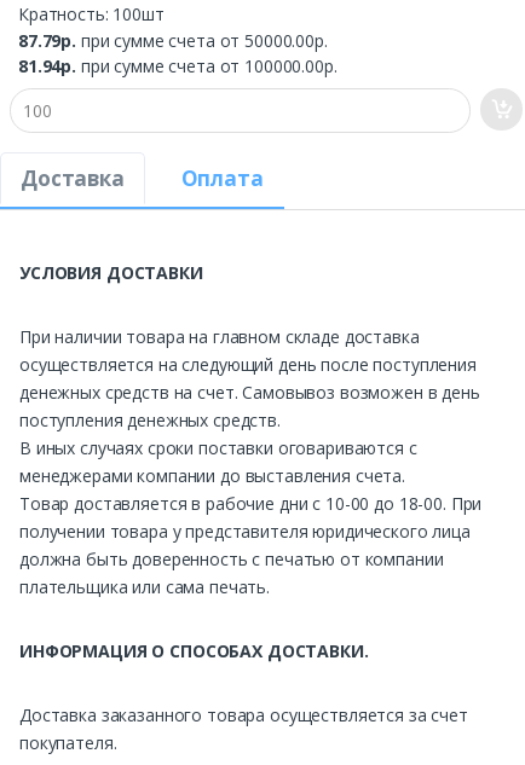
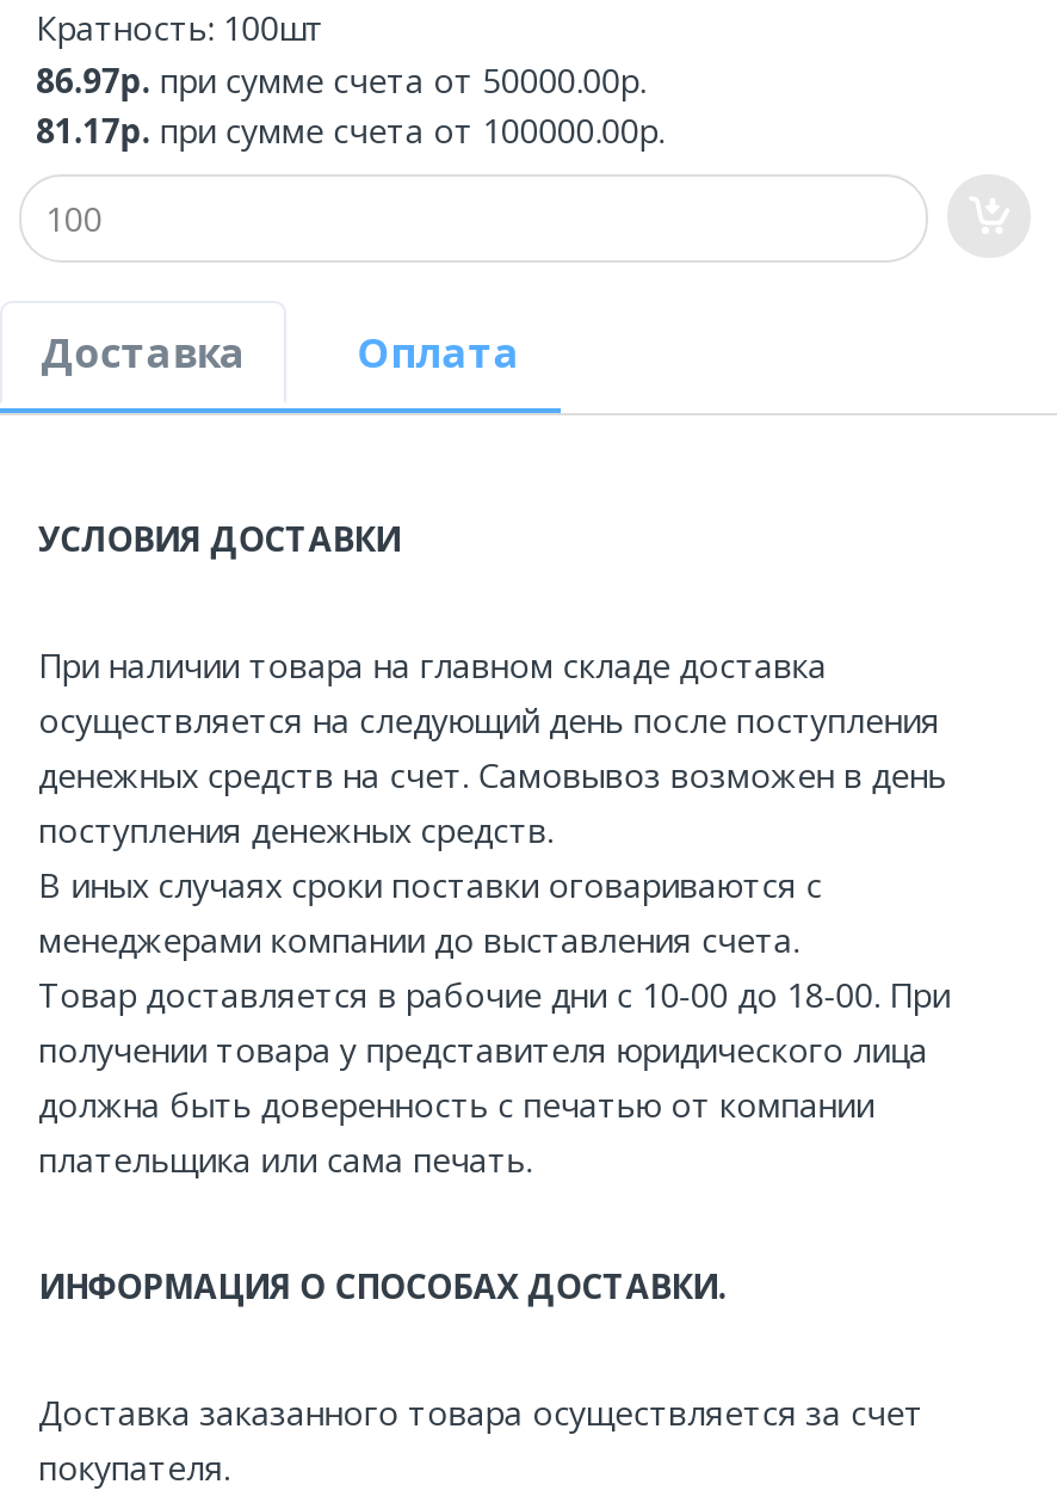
[18,29,327,52] 87.79р. при сумме счета от 50000.00р. -> [36,58,646,103] 86.97р. при сумме счета от 50000.00р.
[18,55,337,77] 81.94р. при сумме счета от 100000.00р. -> [36,108,665,153] 81.17р. при сумме счета от 100000.00р.

